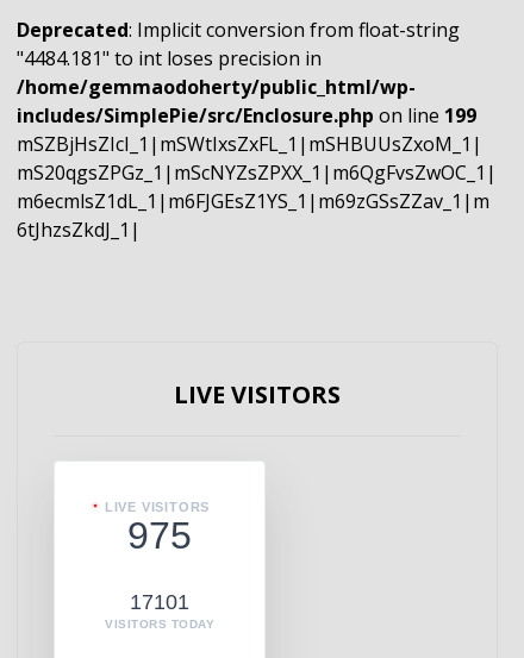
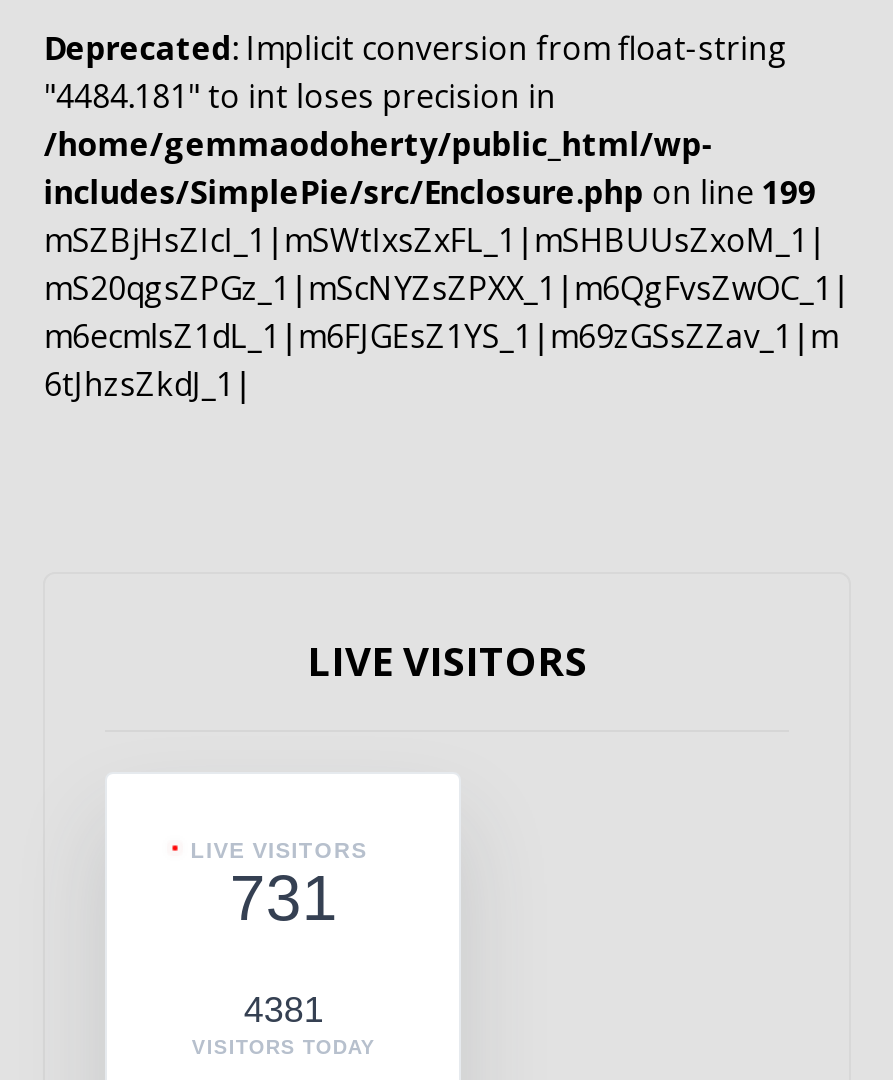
[128,514,192,557] 975 -> [230,862,338,934] 731
[130,590,190,614] 17101 -> [244,990,324,1030] 4381

